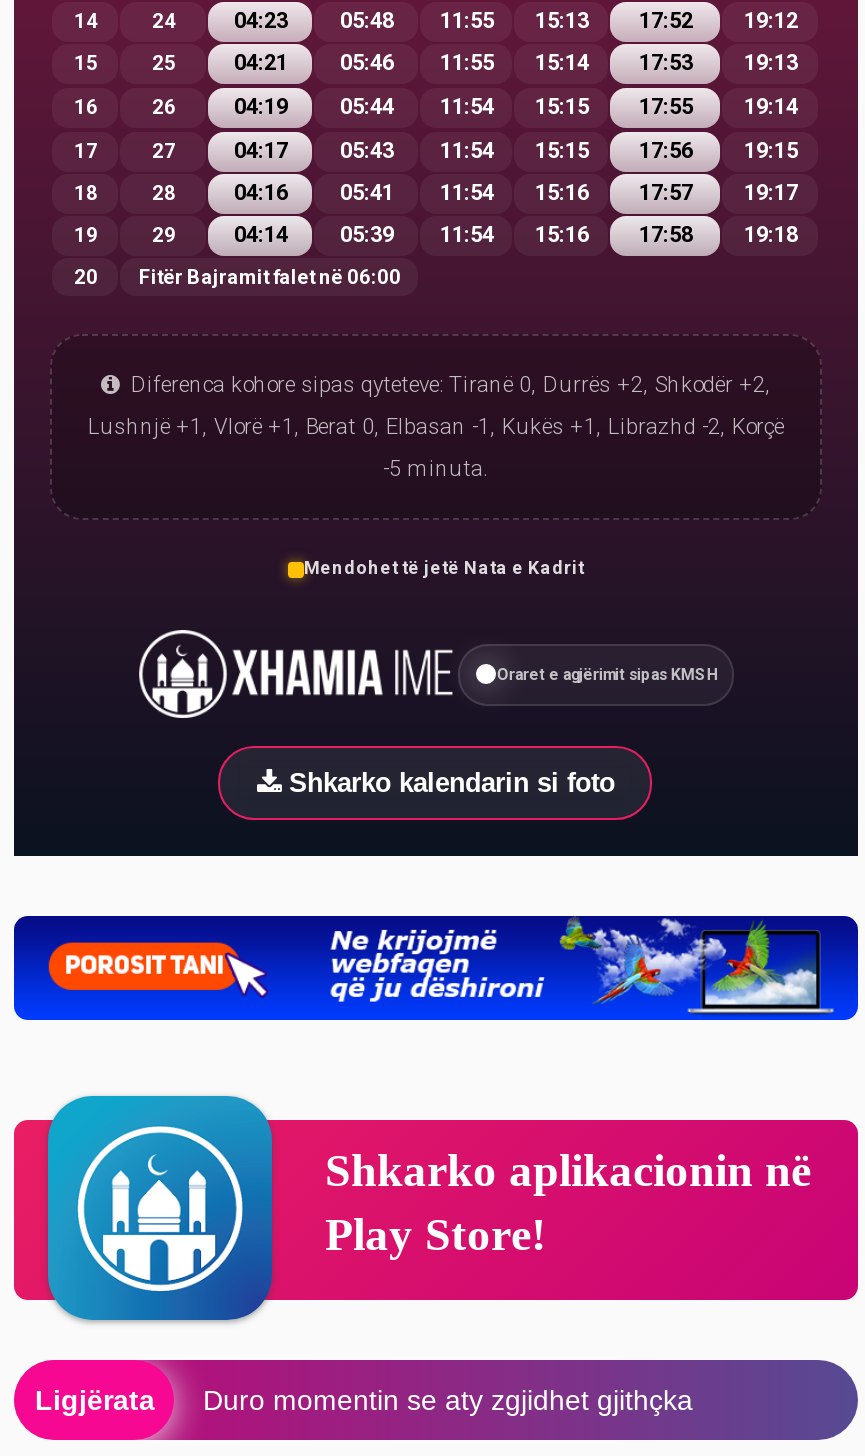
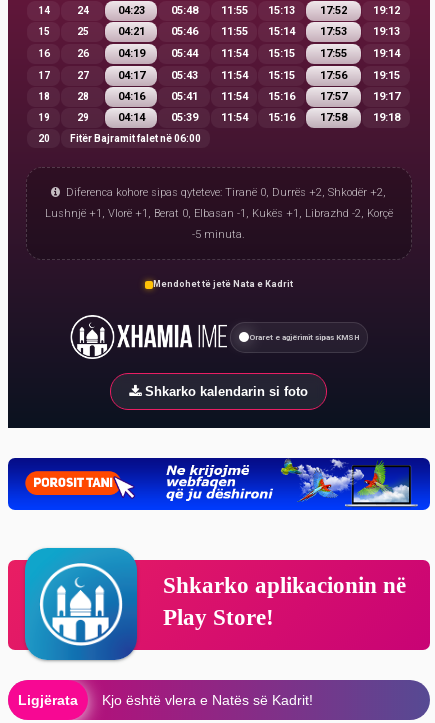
[203,1384,693,1416] Duro momentin se aty zgjidhet gjithçka -> [102,692,313,708] Kjo është vlera e Natës së Kadrit!

